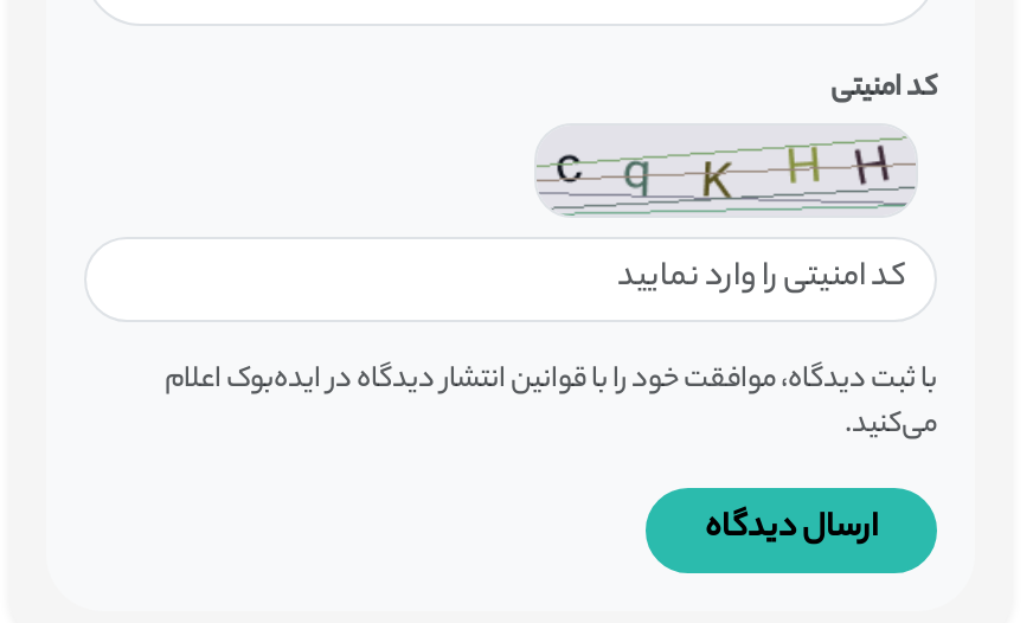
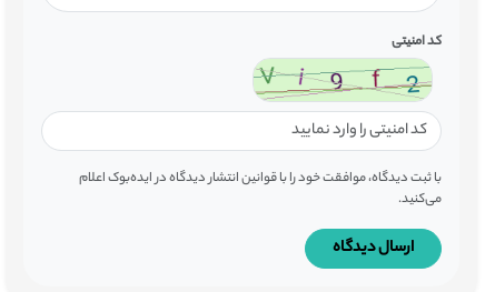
[537,130,916,216] [image] -> [255,60,432,100] [image]

